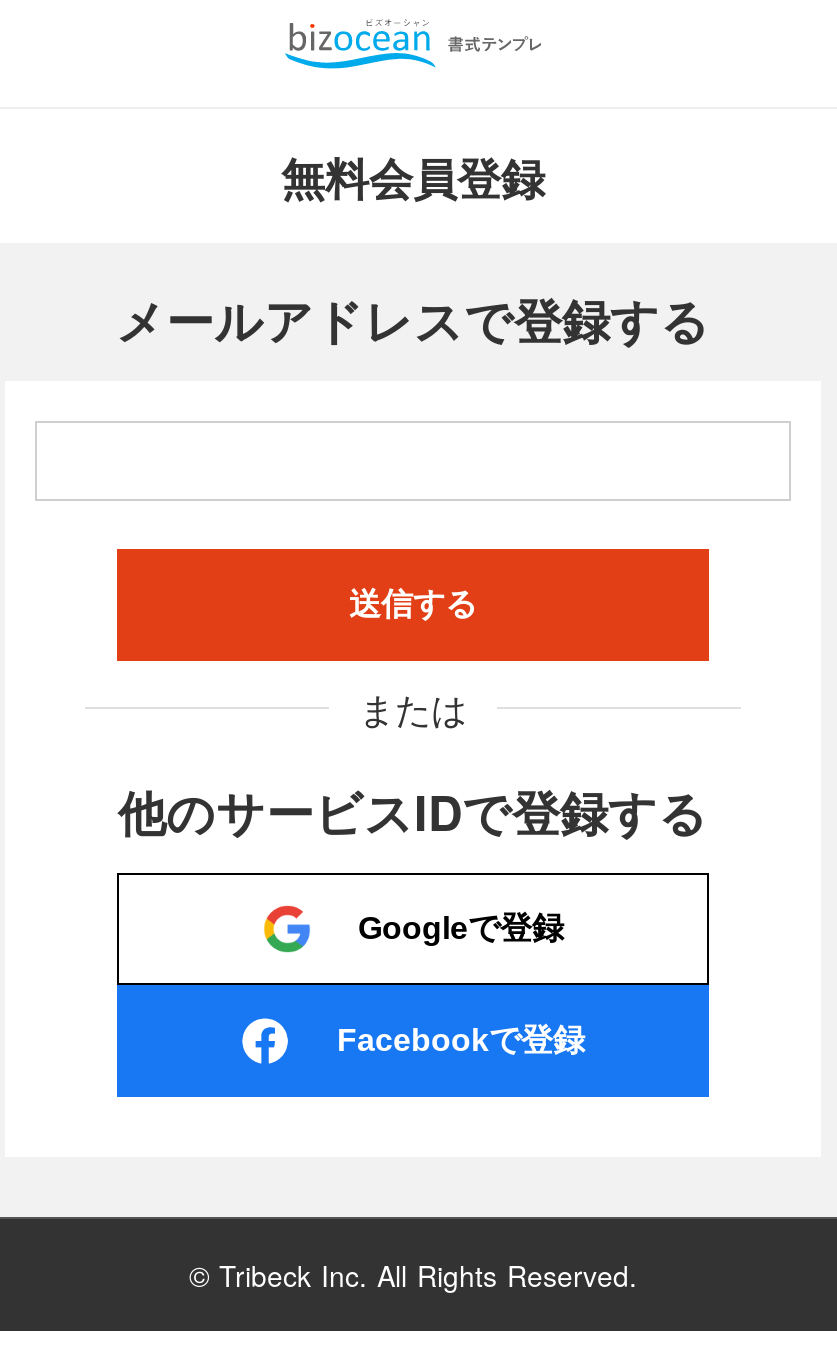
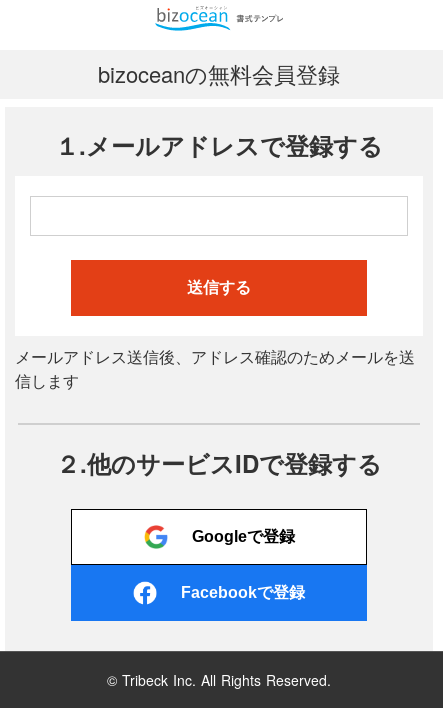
[281,145,545,209] 無料会員登録 -> [98,58,340,89] bizoceanの無料会員登録
[116,285,710,353] メールアドレスで登録する -> [55,128,383,162] １.メールアドレスで登録する
[359,681,467,733] または -> [15,345,415,392] メールアドレス送信後、アドレス確認のためメールを送 | 信します
[118,777,708,845] 他のサービスIDで登録する -> [56,446,382,480] ２.他のサービスIDで登録する
moved [337,910,585,1056] -> [181,527,305,600]: Googleで登録 | Facebookで登録

